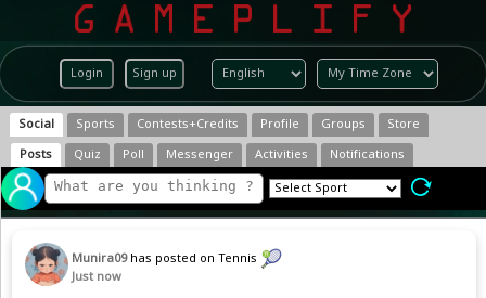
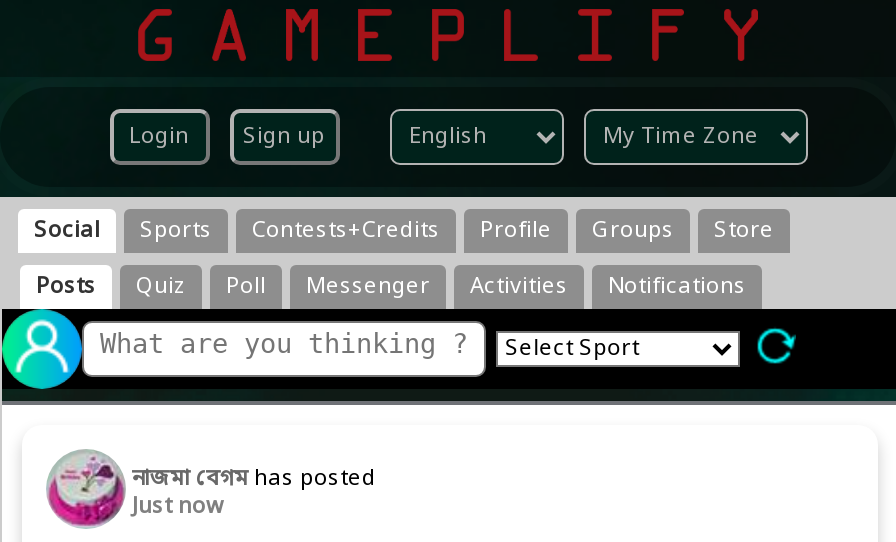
[26,245,260,288] [image] | Munira09 has posted on Tennis -> [48,455,376,529] [image] | নাজমা বেগম has posted

